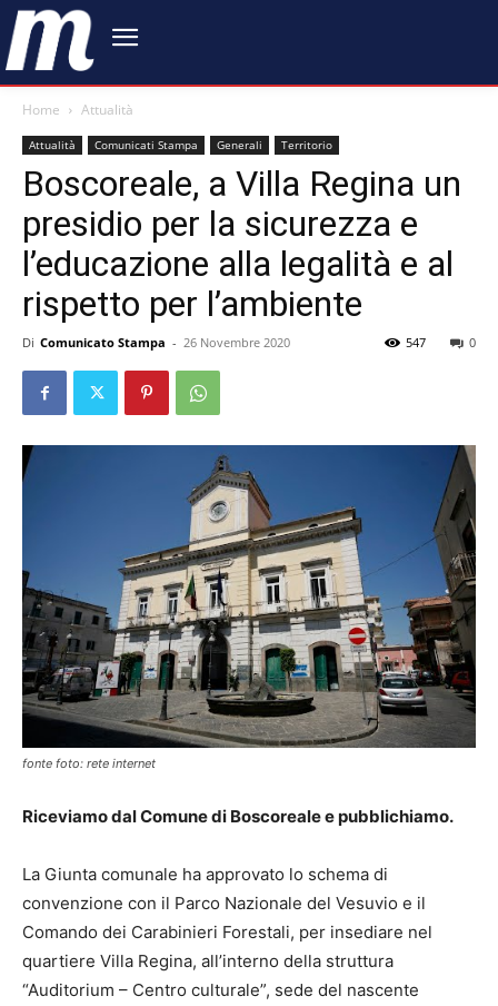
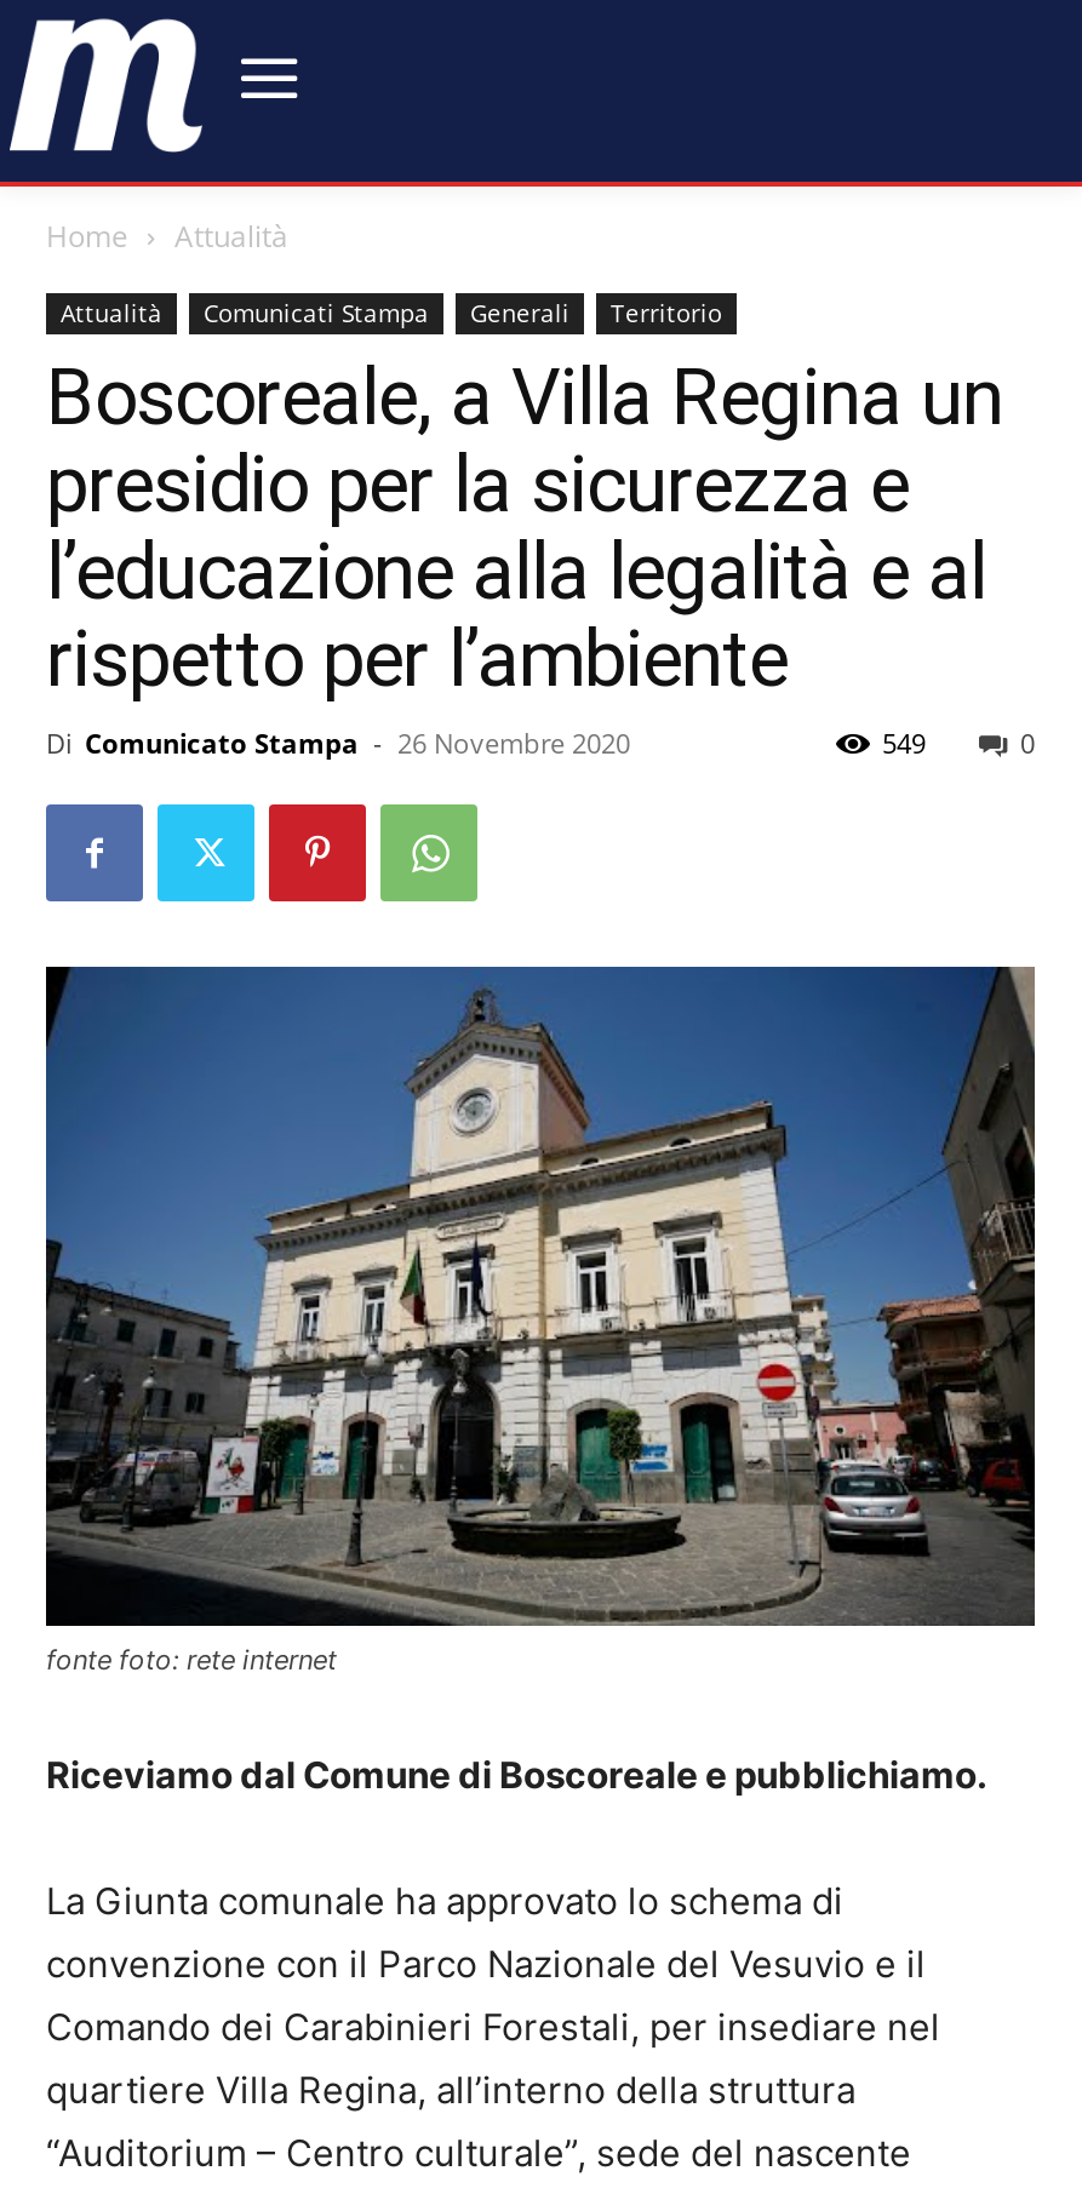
[406,334,426,351] 547 -> [882,725,926,761] 549

